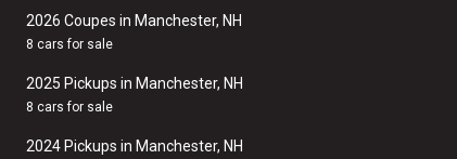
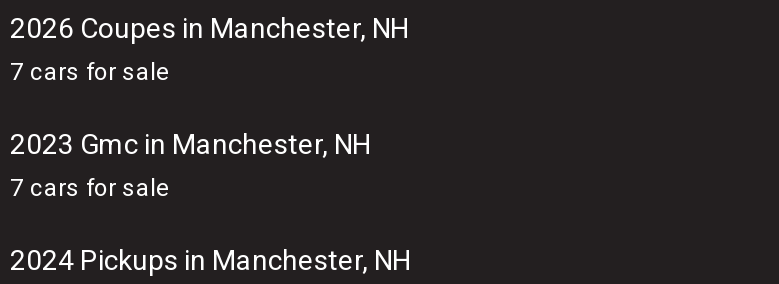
[26,37,113,52] 8 cars for sale -> [10,58,170,86] 7 cars for sale
[26,75,243,92] 2025 Pickups in Manchester, NH -> [10,128,370,160] 2023 Gmc in Manchester, NH
[26,100,113,115] 8 cars for sale -> [10,174,170,202] 7 cars for sale

